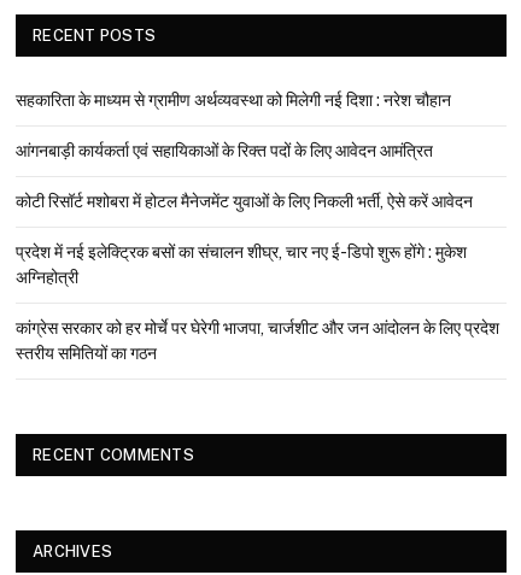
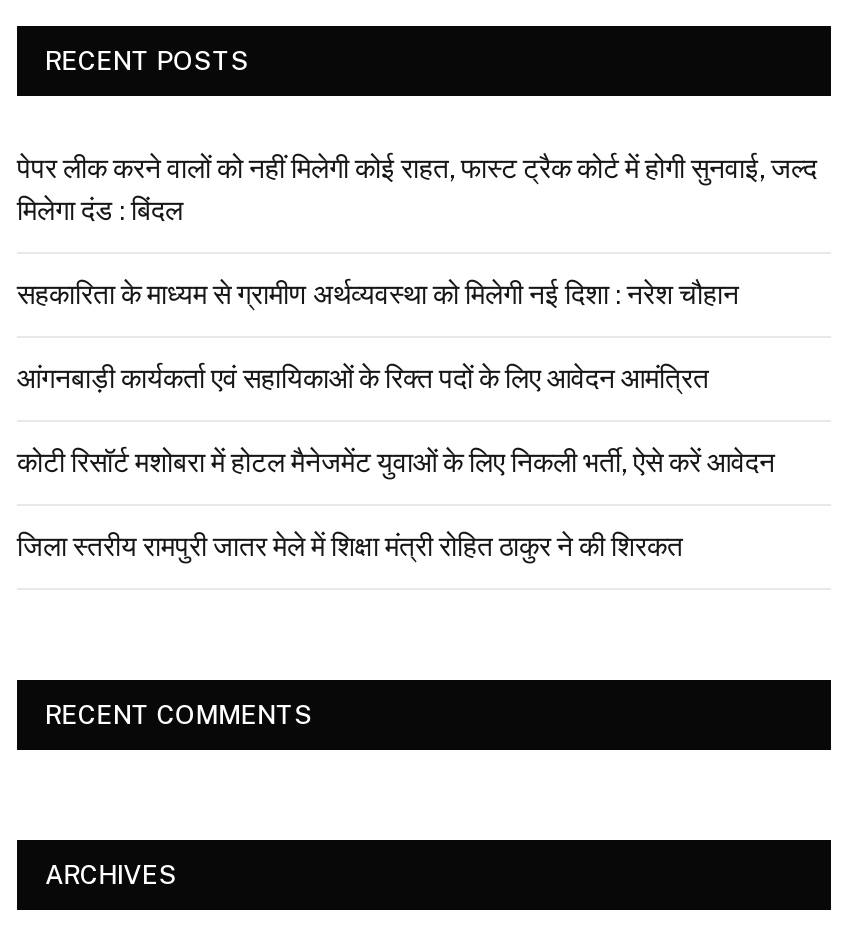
none -> [17,151,817,225] पेपर लीक करने वालों को नहीं मिलेगी कोई राहत, फास्ट ट्रैक कोर्ट में होगी सुनवाई, जल्द | मिलेगा दंड : बिंदल
moved [16,90,473,210] -> [17,277,775,477]: सहकारिता के माध्यम से ग्रामीण अर्थव्यवस्था को मिलेगी नई दिशा : नरेश चौहान | आंगनबाड़ी कार्यकर्ता एवं सहायिकाओं के रिक्त पदों के लिए आवेदन आमंत्रित | कोटी रिसॉर्ट मशोबरा में होटल मैनेजमेंट युवाओं के लिए निकली भर्ती, ऐसे करें आवेदन
[16,242,499,362] प्रदेश में नई इलेक्ट्रिक बसों का संचालन शीघ्र, चार नए ई-डिपो शुरू होंगे : मुकेश | अग्निहोत्री | कांग्रेस सरकार को हर मोर्चे पर घेरेगी भाजपा, चार्जशीट और जन आंदोलन के लिए प्रदेश | स्तरीय समितियों का गठन -> [17,529,683,561] जिला स्तरीय रामपुरी जातर मेले में शिक्षा मंत्री रोहित ठाकुर ने की शिरकत

